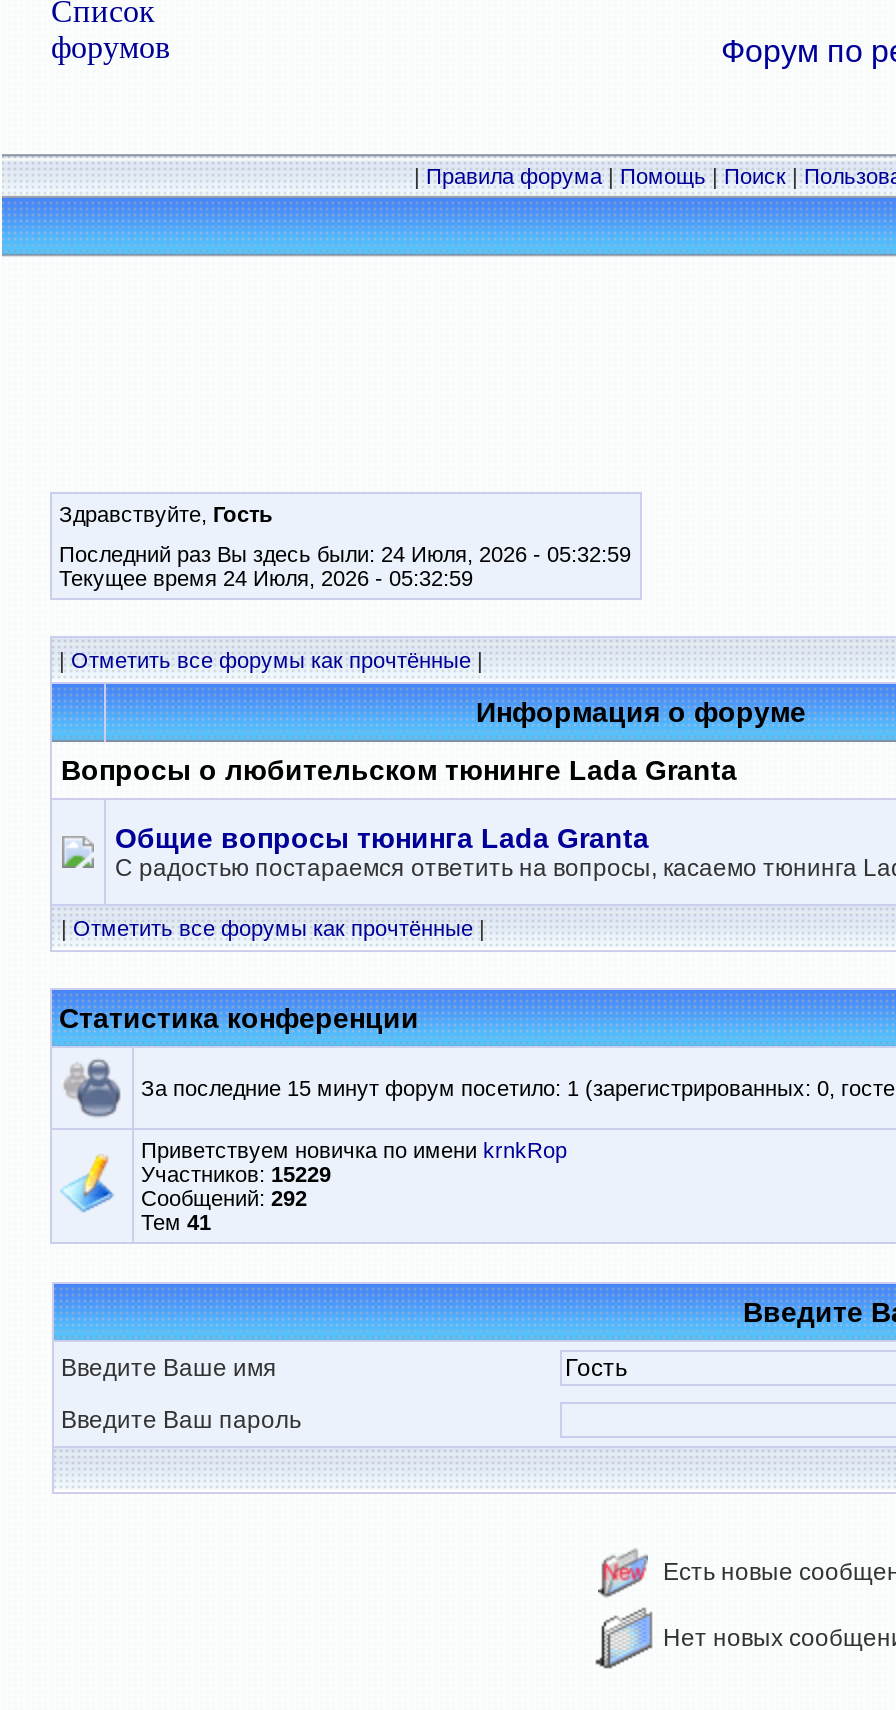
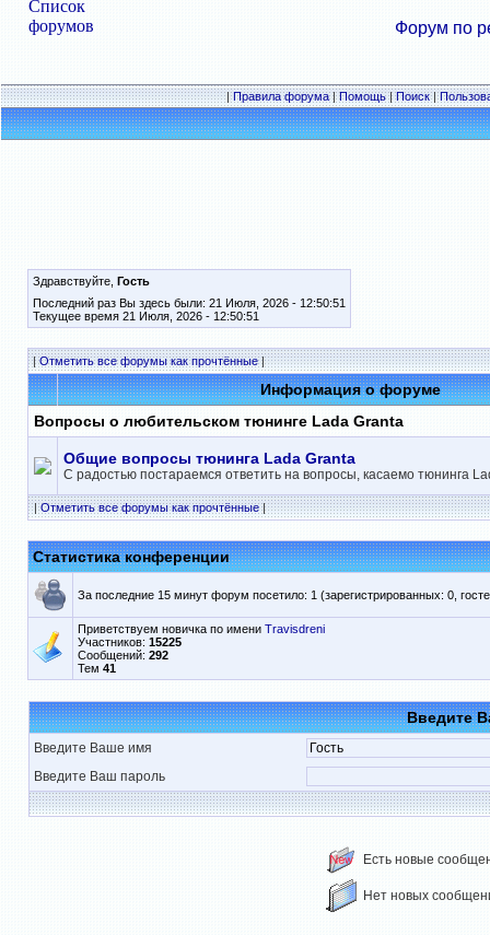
[59,542,631,566] Последний раз Вы здесь были: 24 Июля, 2026 - 05:32:59 -> [32,296,345,309] Последний раз Вы здесь были: 21 Июля, 2026 - 12:50:51
[59,566,473,590] Текущее время 24 Июля, 2026 - 05:32:59 -> [32,309,259,323] Текущее время 21 Июля, 2026 - 12:50:51
[141,1138,567,1162] Приветствуем новичка по имени krnkRop -> [77,622,324,635] Приветствуем новичка по имени Travisdreni
[141,1162,331,1186] Участников: 15229 -> [77,635,181,648] Участников: 15225

